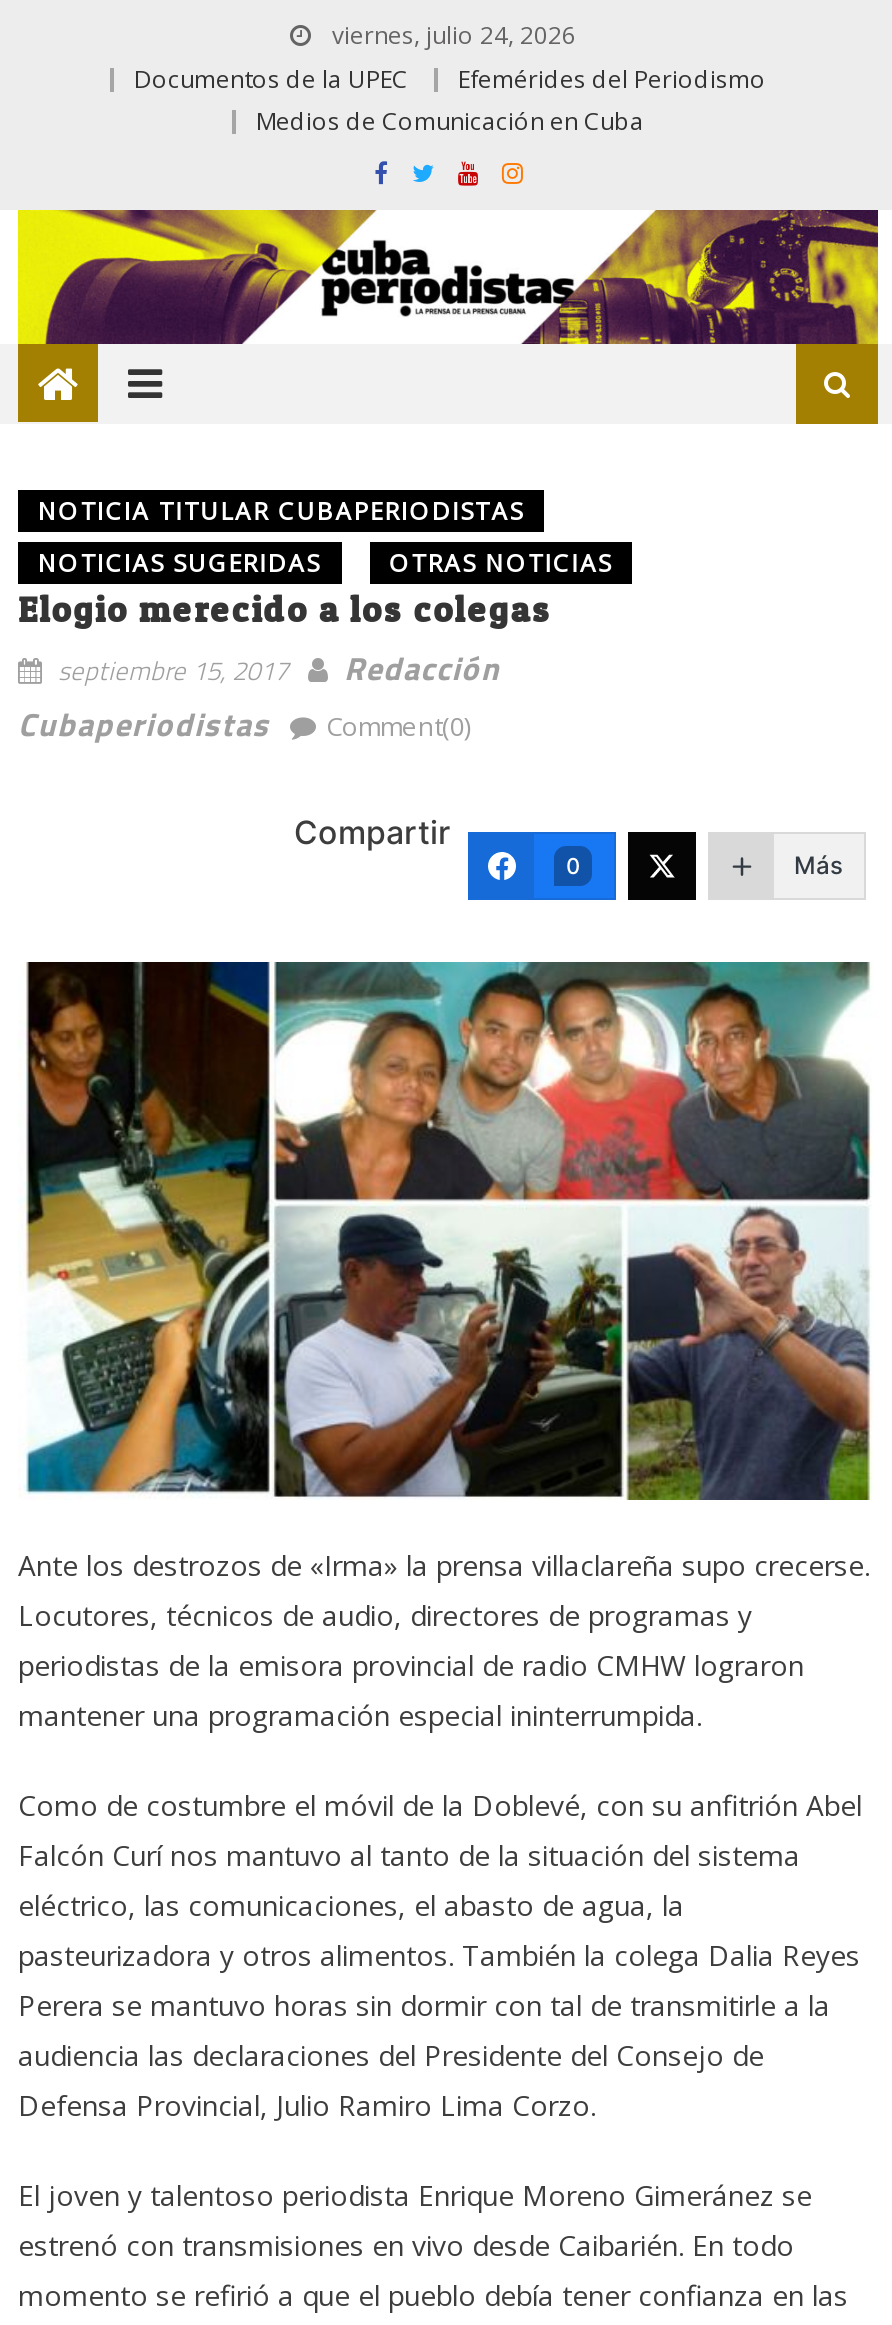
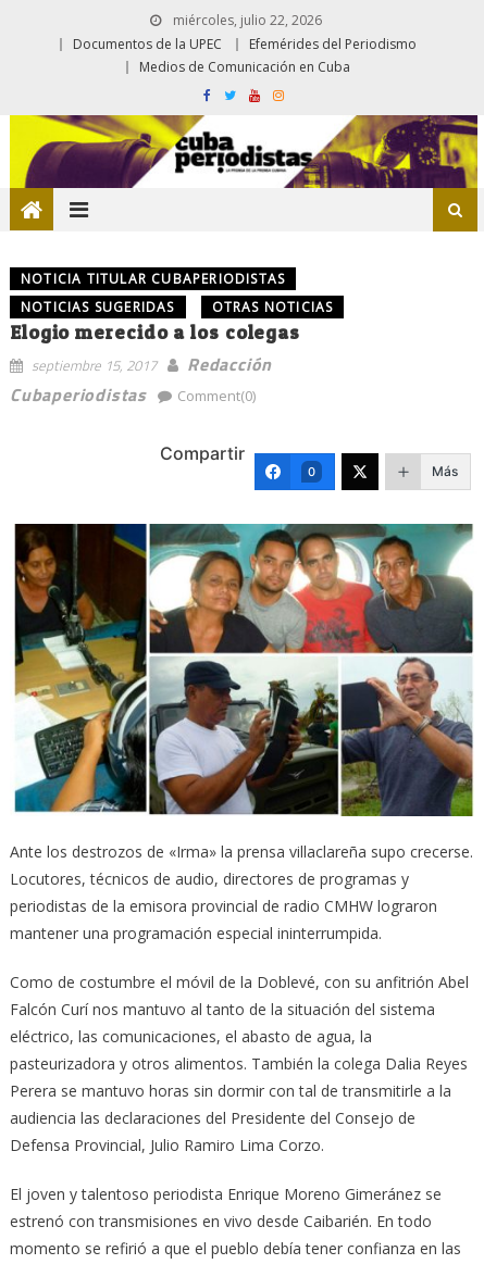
[326,18,576,52] viernes, julio 24, 2026 -> [169,11,321,29] miércoles, julio 22, 2026

